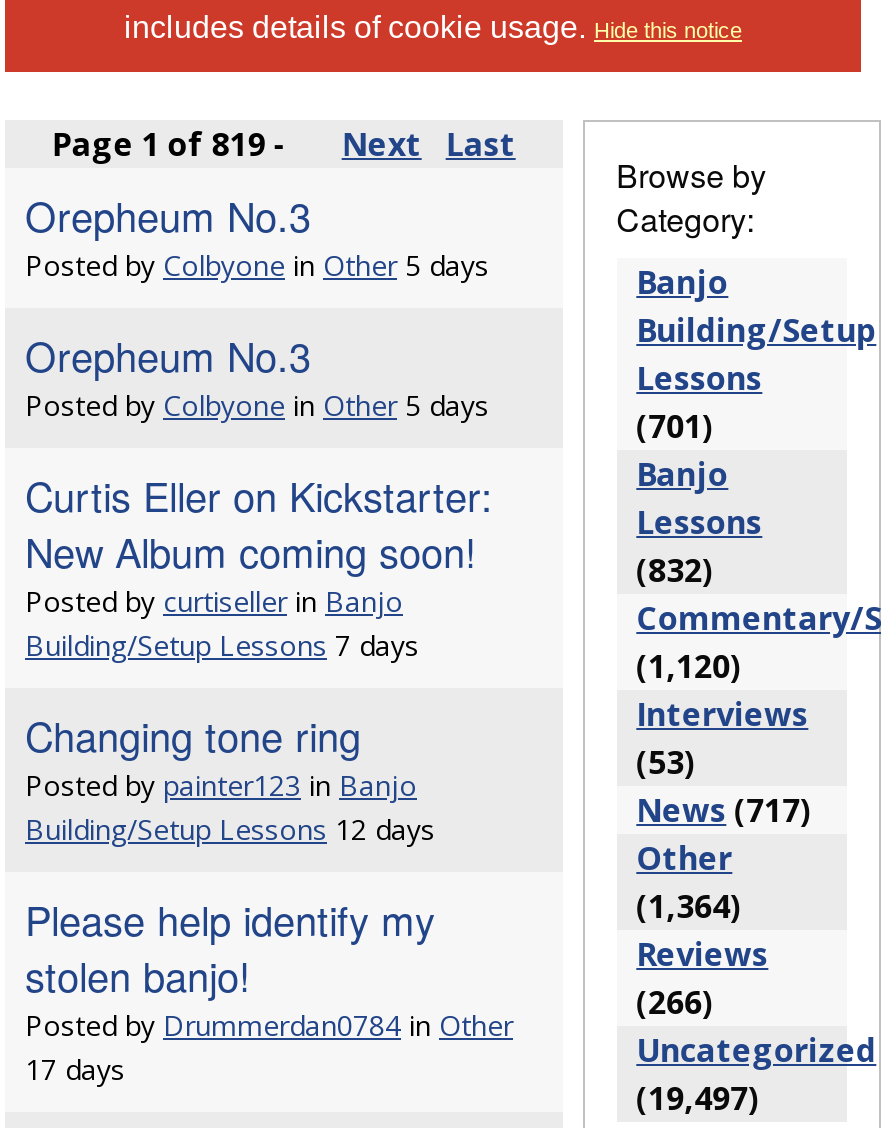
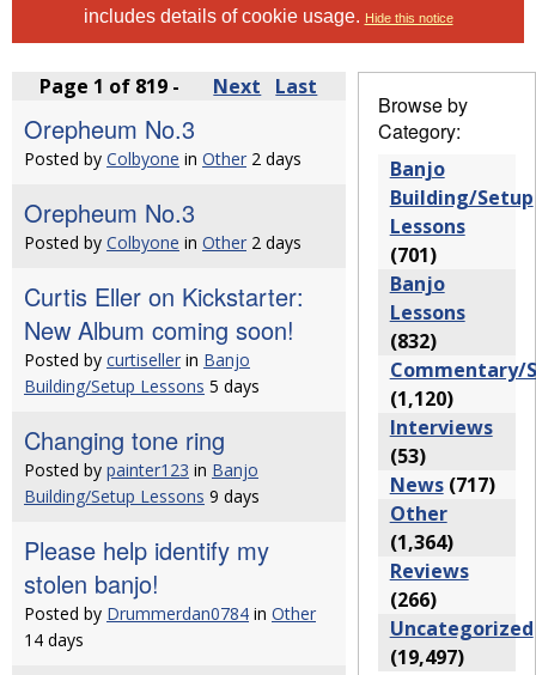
[25,246,489,284] Posted by Colbyone in Other 5 days -> [24,147,301,170] Posted by Colbyone in Other 2 days
[25,386,489,424] Posted by Colbyone in Other 5 days -> [24,231,301,254] Posted by Colbyone in Other 2 days
[25,626,419,664] Building/Setup Lessons 7 days -> [24,375,260,397] Building/Setup Lessons 5 days
[25,810,435,848] Building/Setup Lessons 12 days -> [24,485,260,507] Building/Setup Lessons 9 days
[25,1050,125,1088] 17 days -> [24,628,84,651] 14 days

